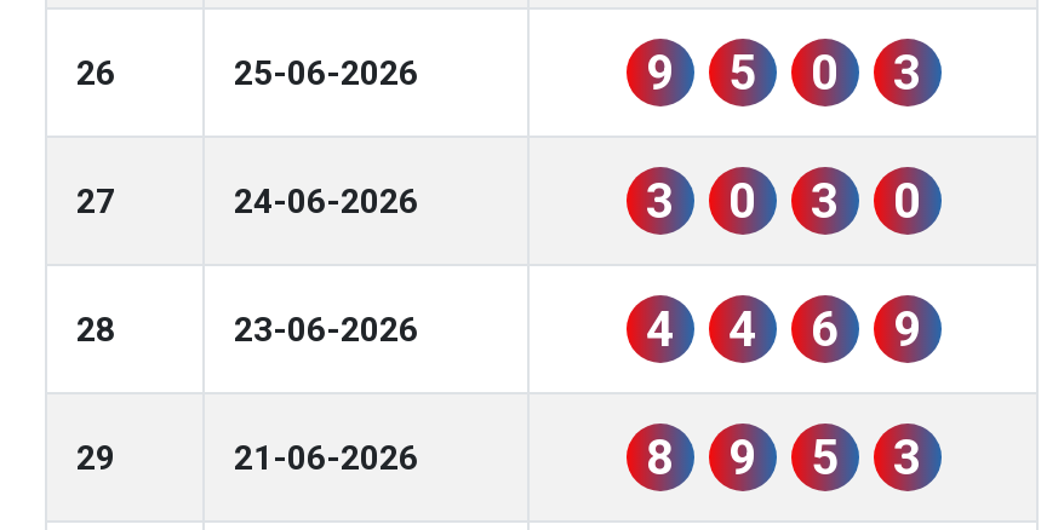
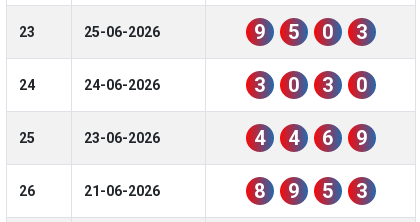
[76,52,115,91] 26 -> [19,24,35,40] 23
[76,181,115,219] 27 -> [19,77,35,93] 24
[76,309,115,348] 28 -> [19,130,35,146] 25
[76,437,115,476] 29 -> [19,183,35,199] 26

